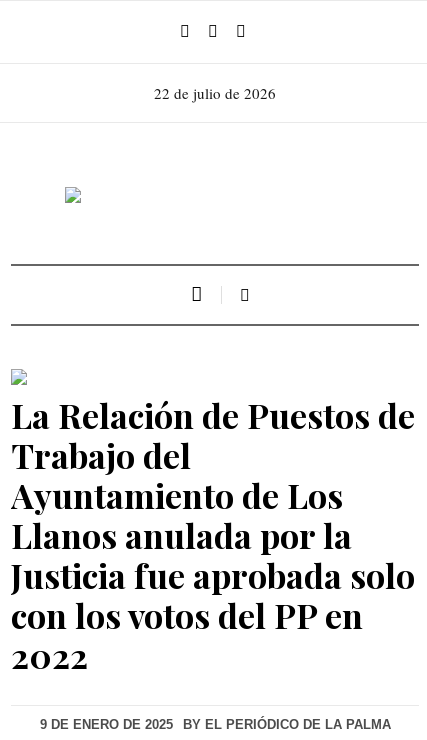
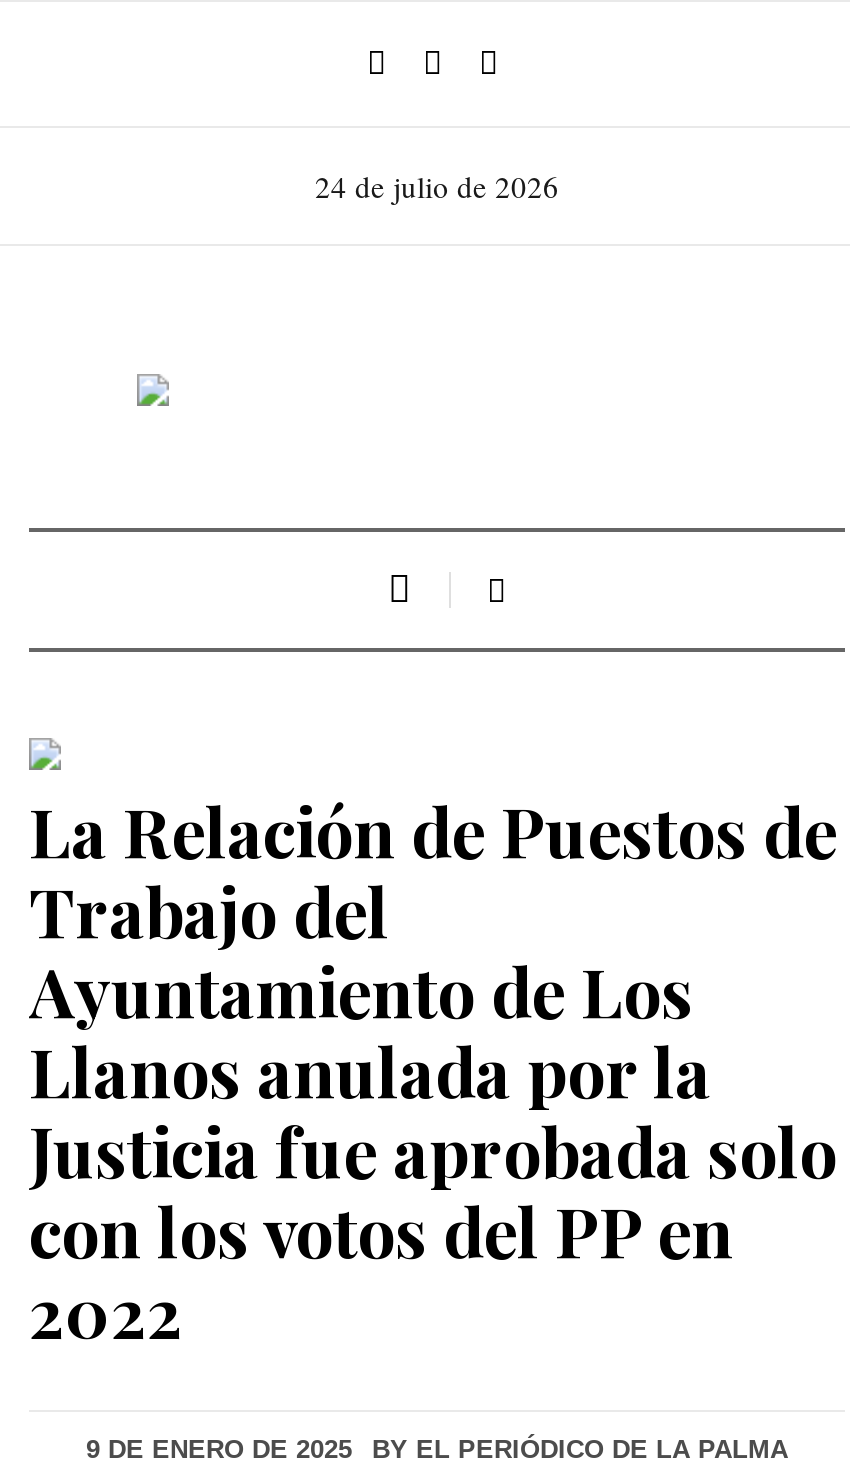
[154,83,276,103] 22 de julio de 2026 -> [315,166,559,206] 24 de julio de 2026

